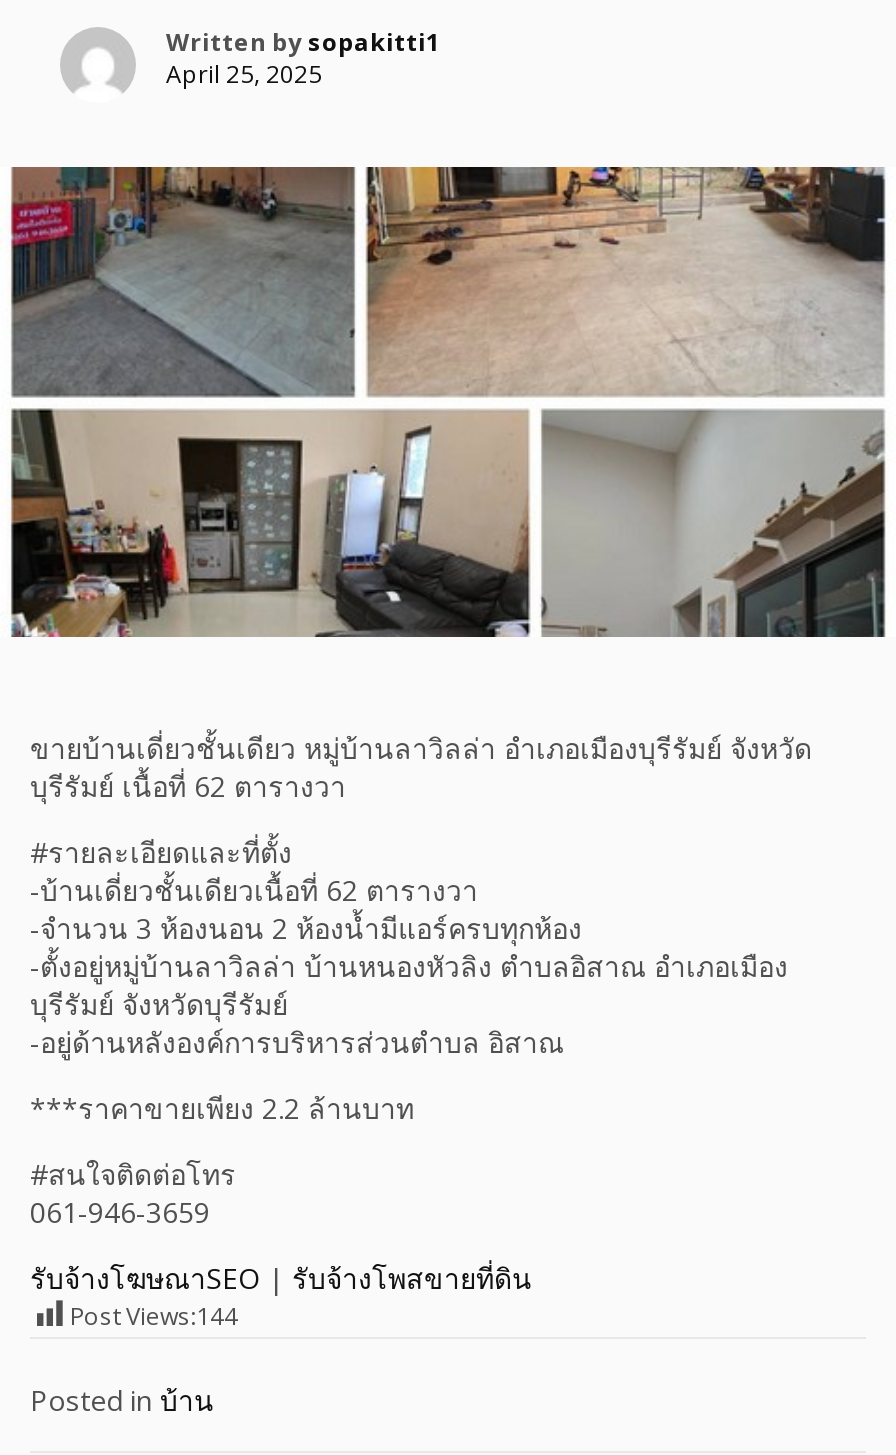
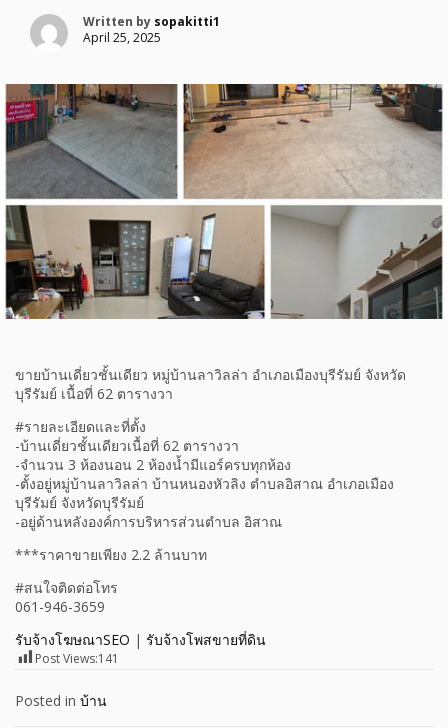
[70,1300,238,1334] Post Views:144 -> [35,650,119,667] Post Views:141

